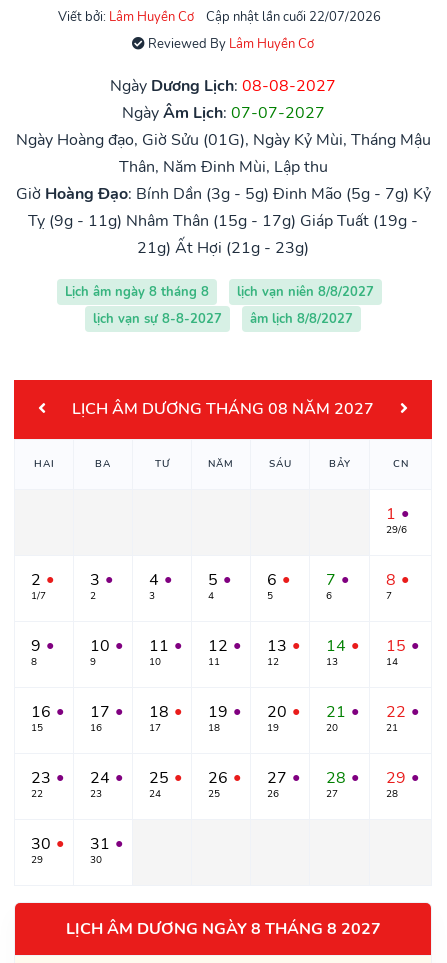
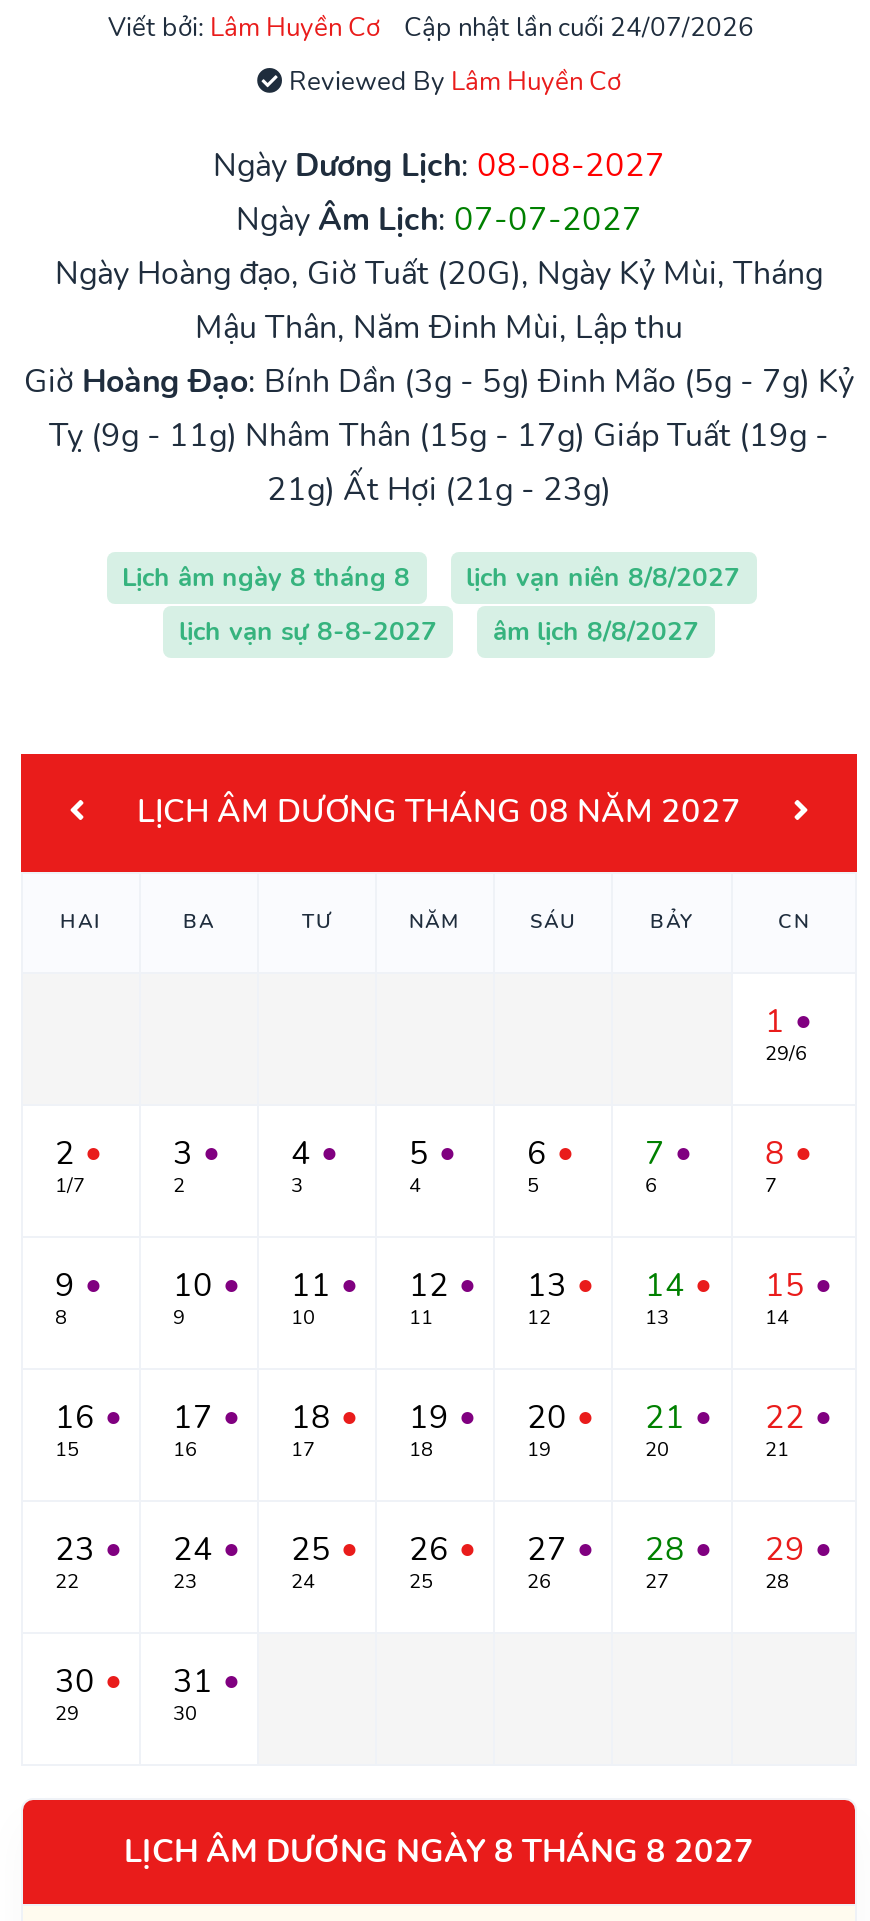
[205,8,380,26] Cập nhật lần cuối 22/07/2026 -> [404,9,754,45] Cập nhật lần cuối 24/07/2026
[15,129,430,178] Ngày Hoàng đạo, Giờ Sửu (01G), Ngày Kỷ Mùi, Tháng Mậu | Thân, Năm Đinh Mùi, Lập thu -> [55,251,823,349] Ngày Hoàng đạo, Giờ Tuất (20G), Ngày Kỷ Mùi, Tháng | Mậu Thân, Năm Đinh Mùi, Lập thu

